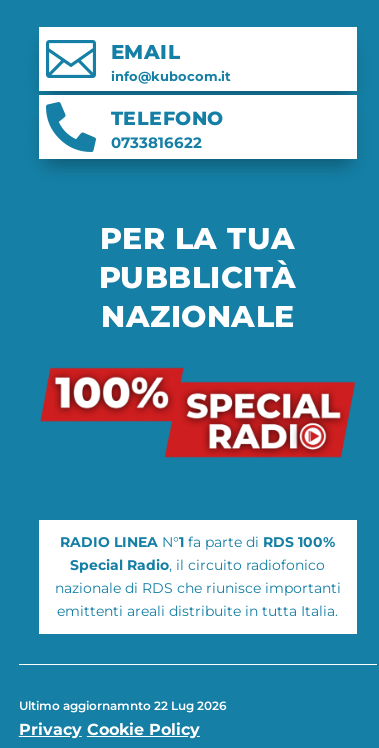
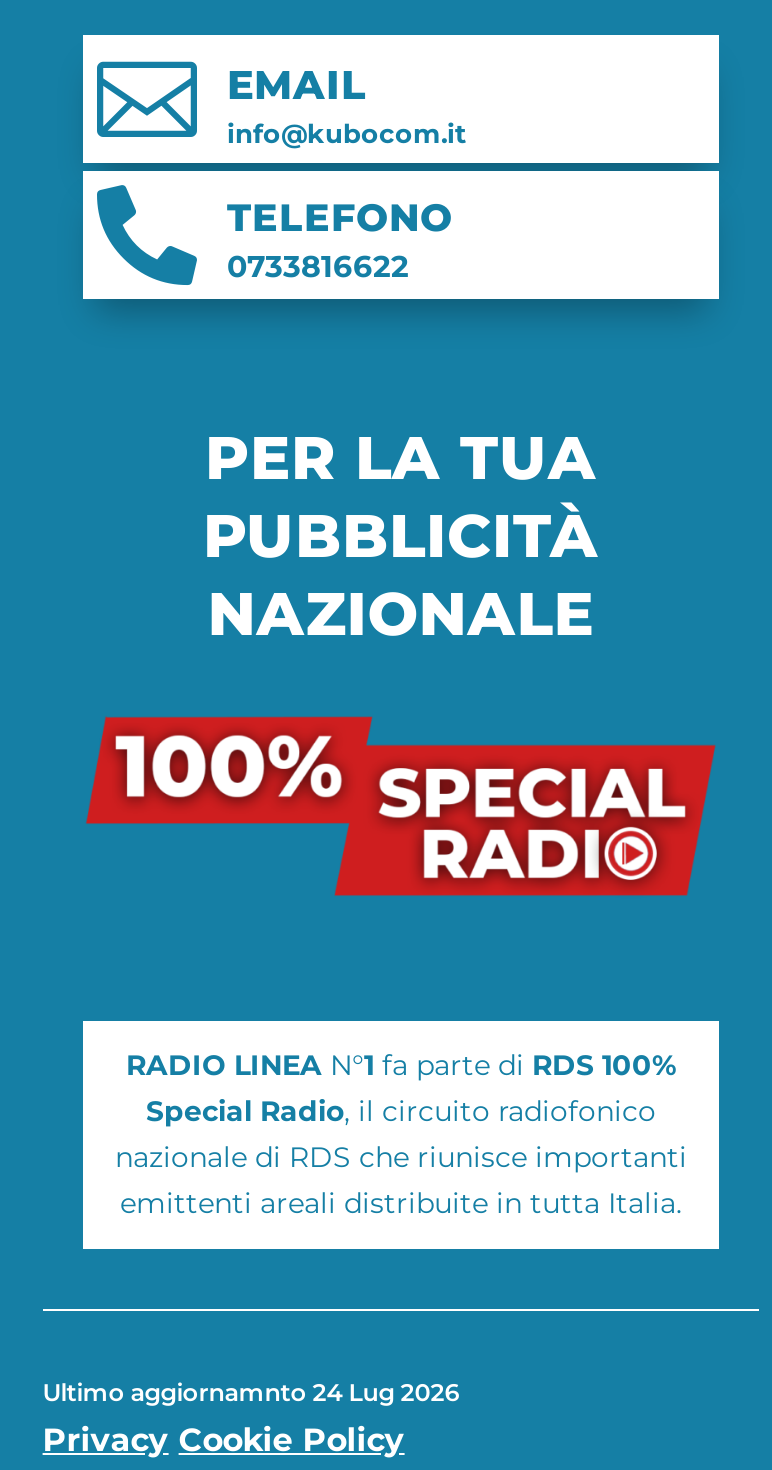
[19,698,227,713] Ultimo aggiornamnto 22 Lug 2026 -> [43,1377,461,1407] Ultimo aggiornamnto 24 Lug 2026

